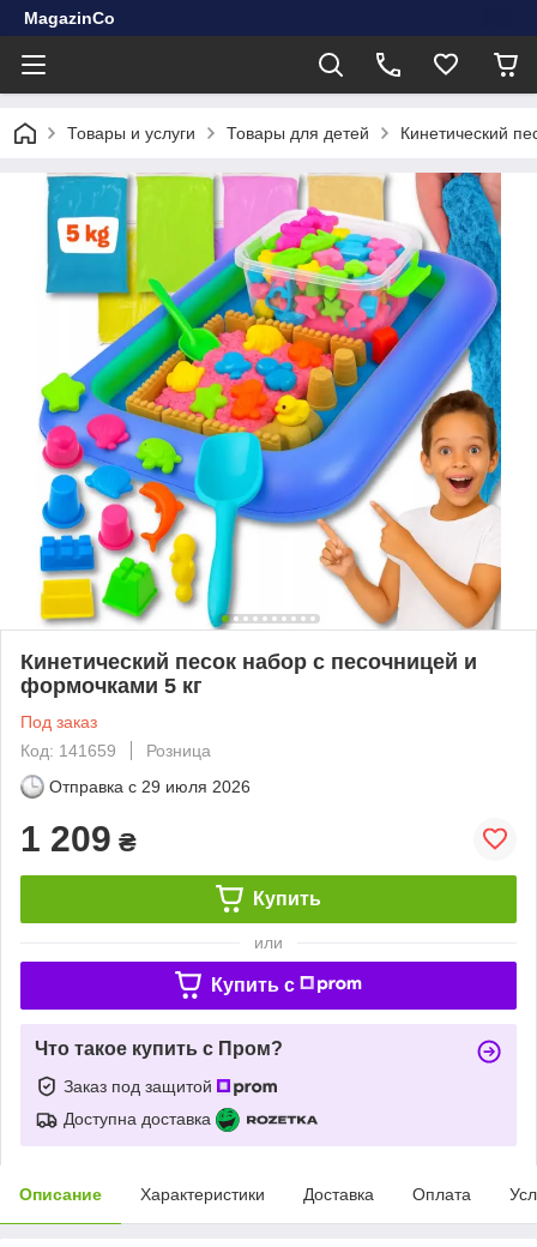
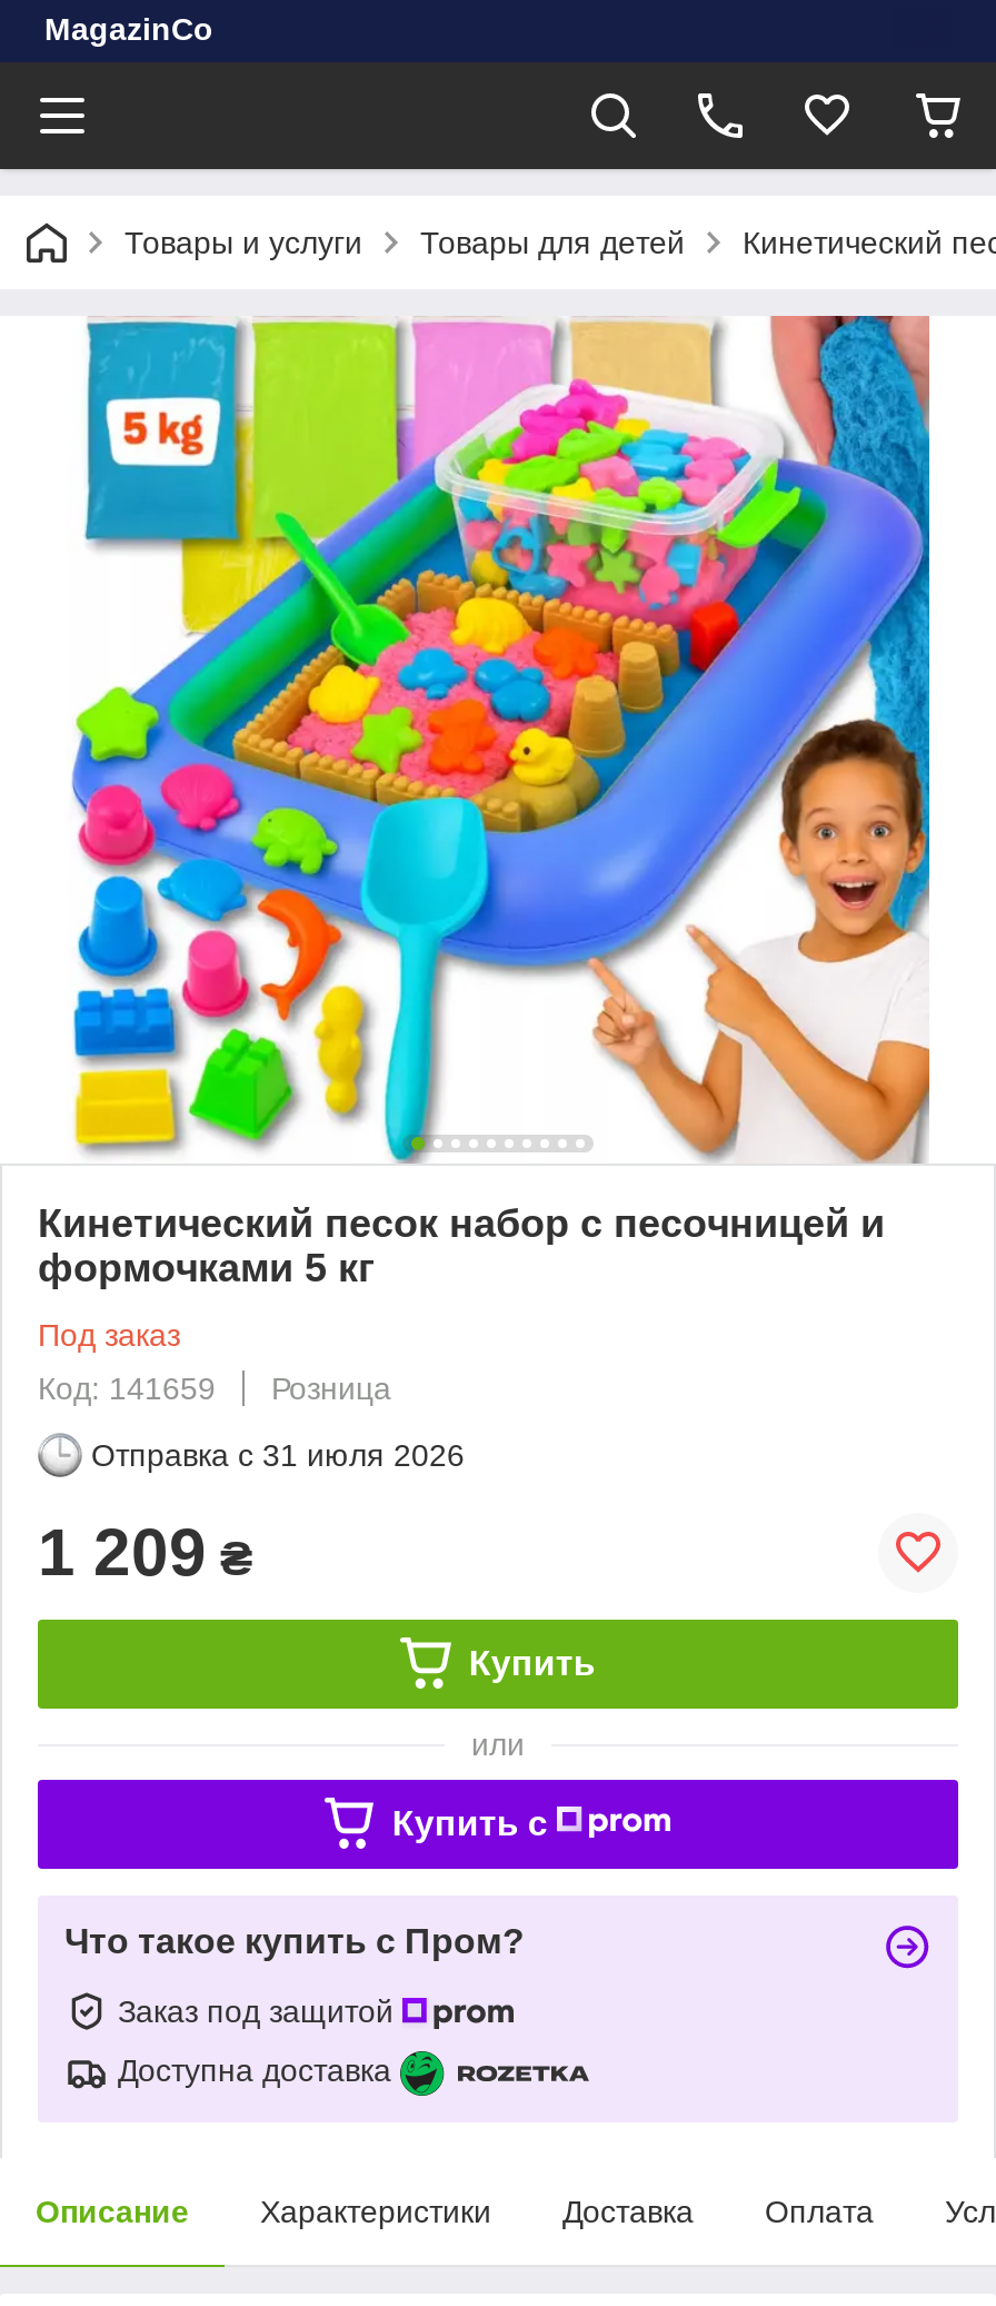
[49,777,251,796] Отправка с 29 июля 2026 -> [91,1437,465,1472] Отправка с 31 июля 2026

